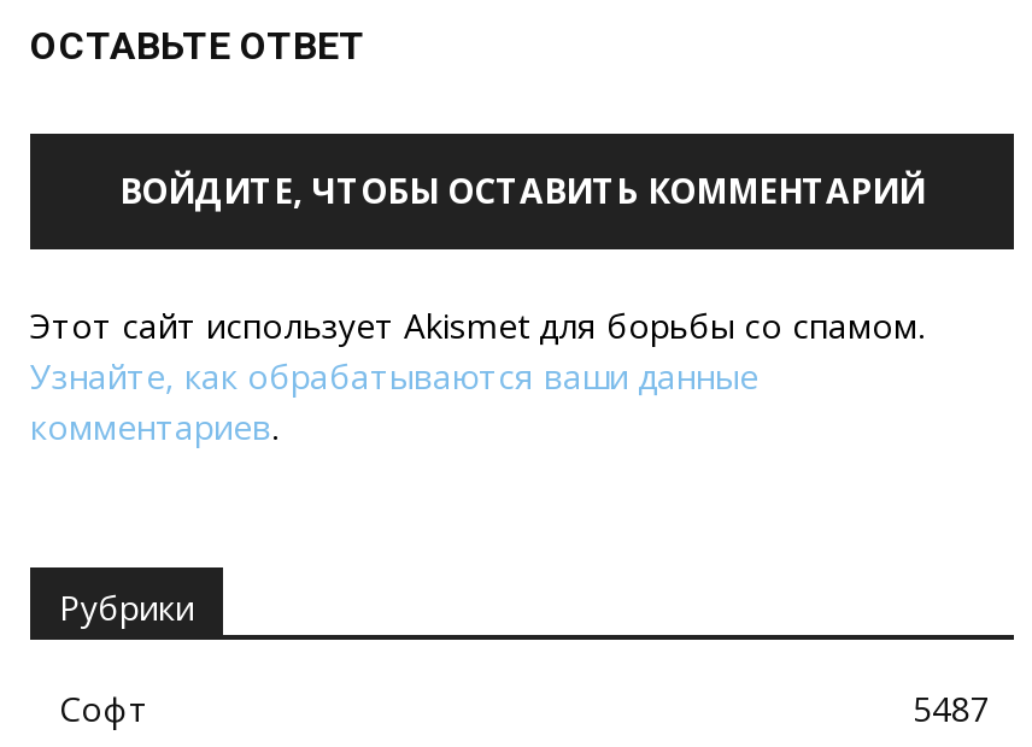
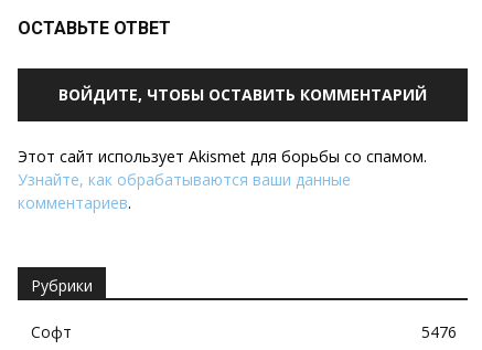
[913,686,990,732] 5487 -> [421,322,457,343] 5476

